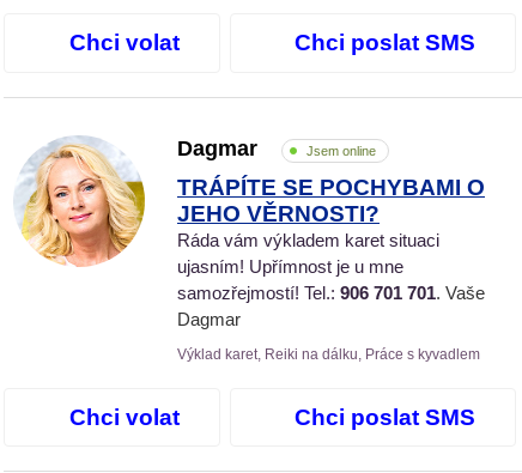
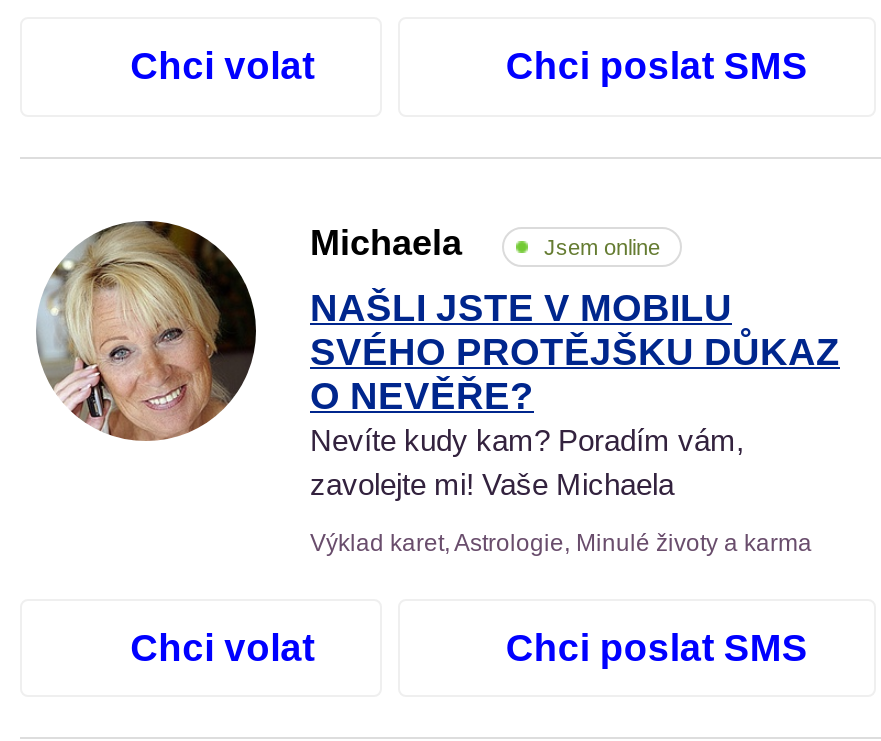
[14,135,257,267] [image] | Dagmar -> [36,219,462,443] [image] | Michaela
[177,175,485,329] TRÁPÍTE SE POCHYBAMI O | JEHO VĚRNOSTI? | Ráda vám výkladem karet situaci | ujasním! Upřímnost je u mne | samozřejmostí! Tel.: 906 701 701. Vaše | Dagmar -> [310,287,840,501] NAŠLI JSTE V MOBILU | SVÉHO PROTĚJŠKU DŮKAZ | O NEVĚŘE? | Nevíte kudy kam? Poradím vám, | zavolejte mi! Vaše Michaela
[177,346,480,363] Výklad karet, Reiki na dálku, Práce s kyvadlem -> [310,529,812,557] Výklad karet, Astrologie, Minulé životy a karma

